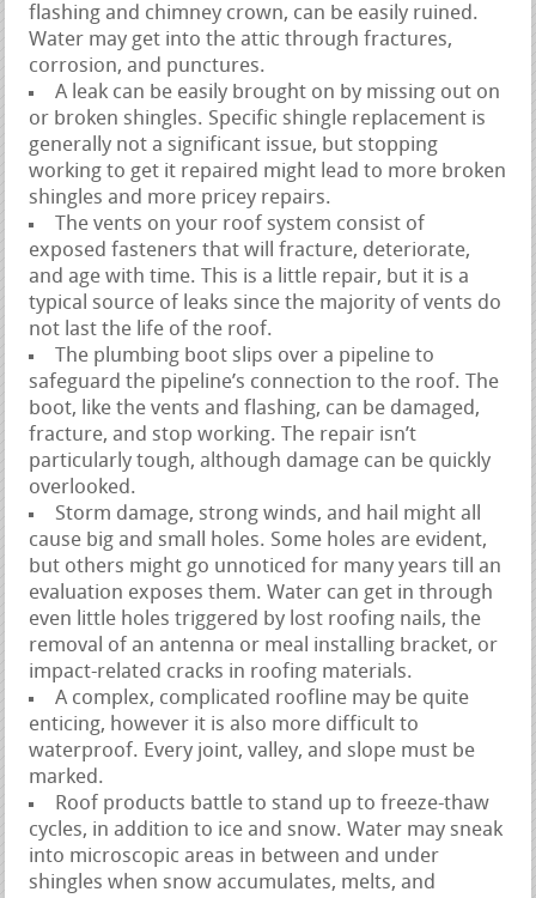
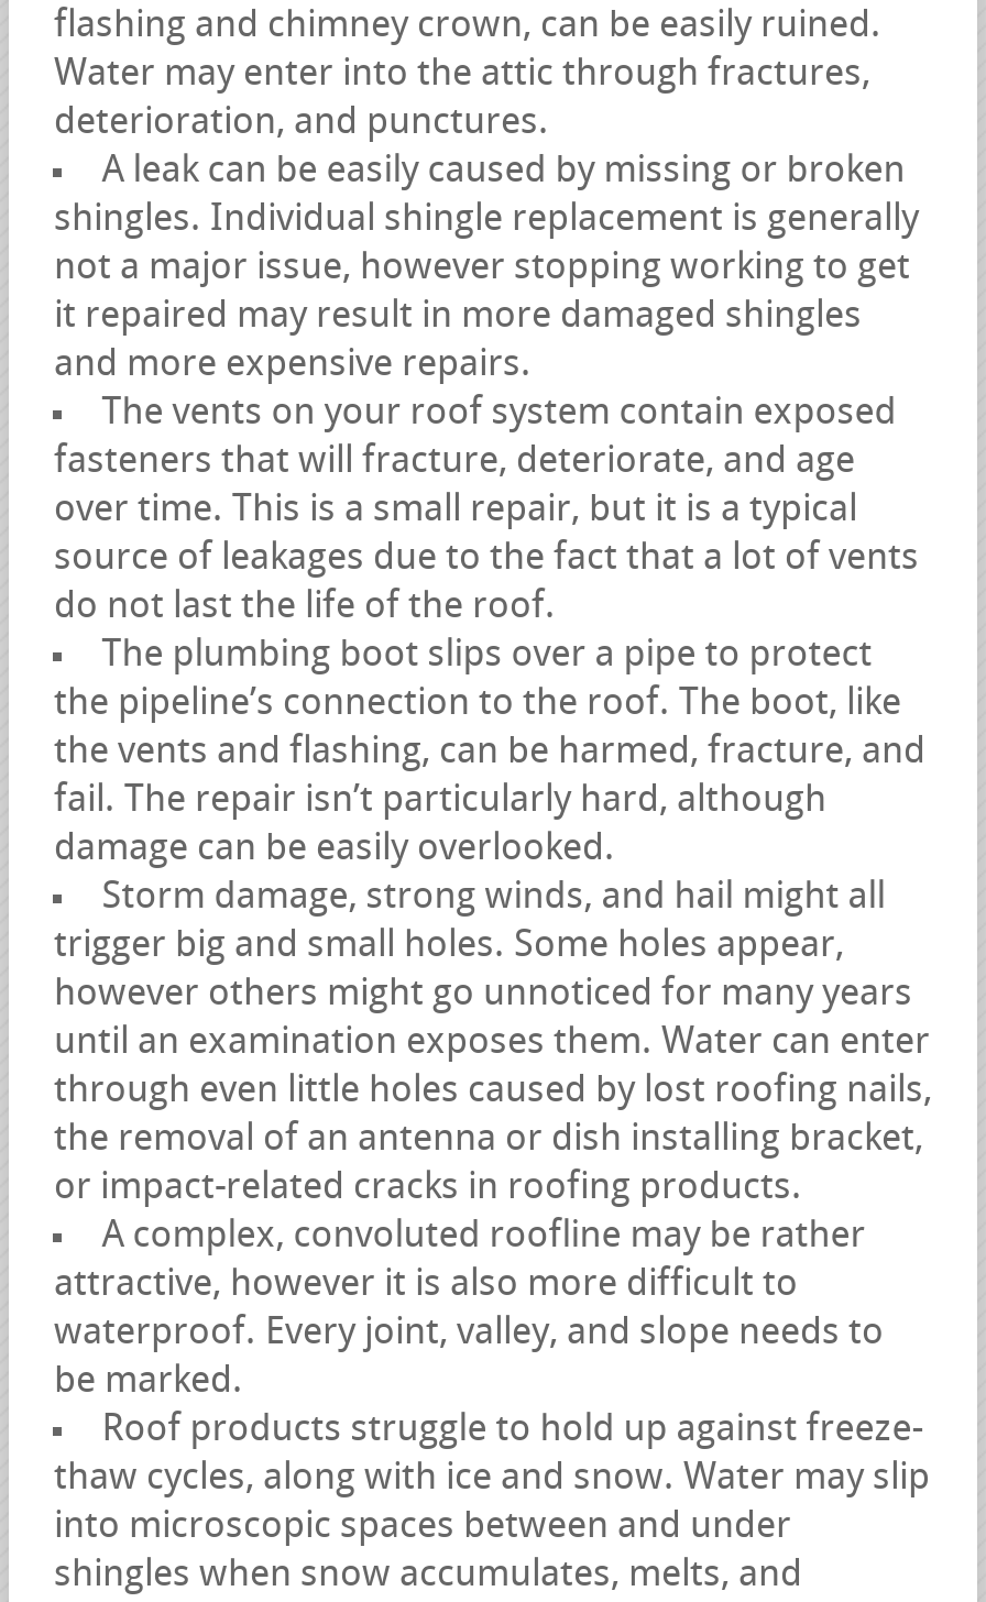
[29,30,507,498] Water may get into the attic through fractures, | corrosion, and punctures. | A leak can be easily brought on by missing out on | or broken shingles. Specific shingle replacement is | generally not a significant issue, but stopping | working to get it repaired might lead to more broken | shingles and more pricey repairs. | The vents on your roof system consist of | exposed fasteners that will fracture, deteriorate, | and age with time. This is a little repair, but it is a | typical source of leaks since the majority of vents do | not last the life of the roof. | The plumbing boot slips over a pipeline to | safeguard the pipeline’s connection to the roof. The | boot, like the vents and flashing, can be damaged, | fracture, and stop working. The repair isn’t | particularly tough, although damage can be quickly | overlooked. -> [54,55,925,867] Water may enter into the attic through fractures, | deterioration, and punctures. | A leak can be easily caused by missing or broken | shingles. Individual shingle replacement is generally | not a major issue, however stopping working to get | it repaired may result in more damaged shingles | and more expensive repairs. | The vents on your roof system contain exposed | fasteners that will fracture, deteriorate, and age | over time. This is a small repair, but it is a typical | source of leakages due to the fact that a lot of vents | do not last the life of the roof. | The plumbing boot slips over a pipe to protect | the pipeline’s connection to the roof. The boot, like | the vents and flashing, can be harmed, fracture, and | fail. The repair isn’t particularly hard, although | damage can be easily overlooked.
[29,530,503,867] cause big and small holes. Some holes are evident, | but others might go unnoticed for many years till an | evaluation exposes them. Water can get in through | even little holes triggered by lost roofing nails, the | removal of an antenna or meal installing bracket, or | impact-related cracks in roofing materials. | A complex, complicated roofline may be quite | enticing, however it is also more difficult to | waterproof. Every joint, valley, and slope must be | marked. | Roof products battle to stand up to freeze-thaw | cycles, in addition to ice and snow. Water may sneak | into microscopic areas in between and under -> [54,926,932,1545] trigger big and small holes. Some holes appear, | however others might go unnoticed for many years | until an examination exposes them. Water can enter | through even little holes caused by lost roofing nails, | the removal of an antenna or dish installing bracket, | or impact-related cracks in roofing products. | A complex, convoluted roofline may be rather | attractive, however it is also more difficult to | waterproof. Every joint, valley, and slope needs to | be marked. | Roof products struggle to hold up against freeze- | thaw cycles, along with ice and snow. Water may slip | into microscopic spaces between and under

